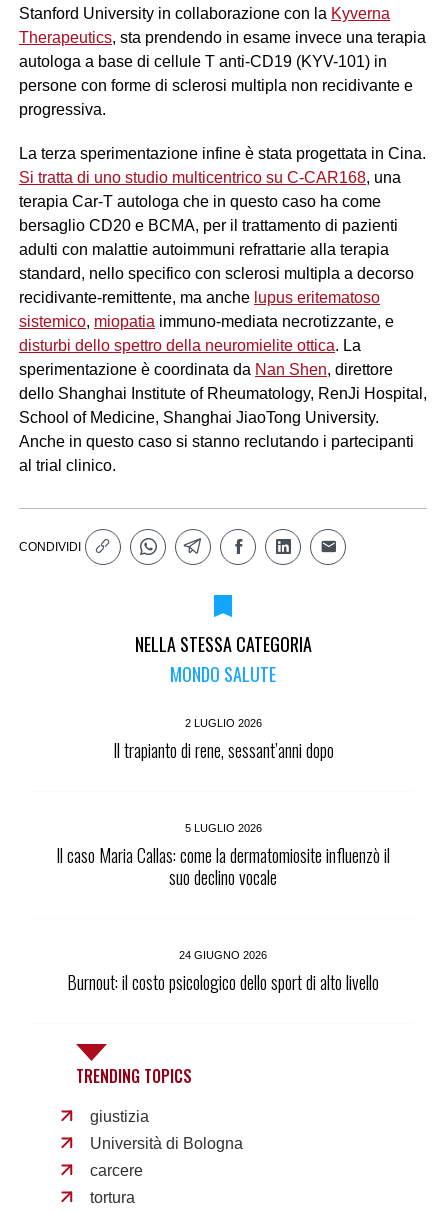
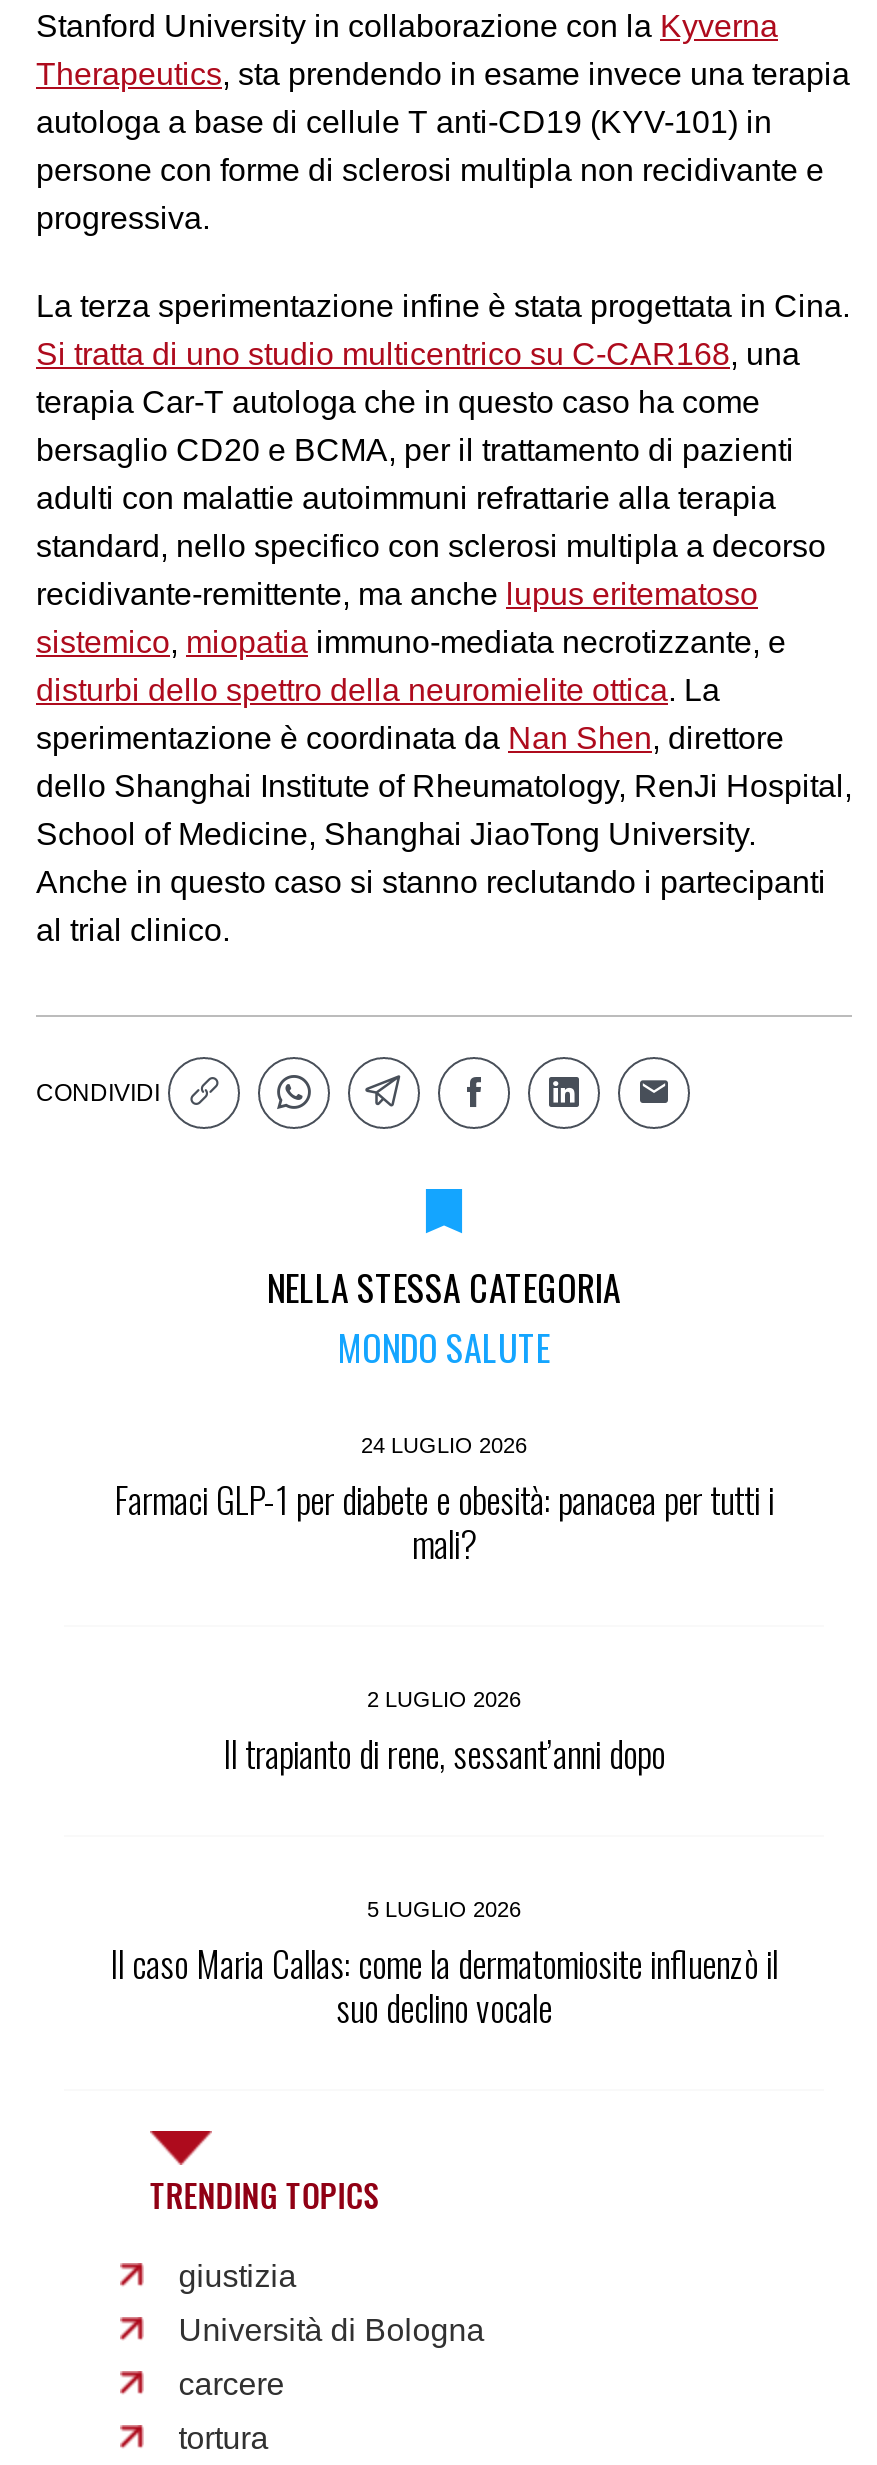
none -> [114,1433,774,1569] 24 LUGLIO 2026 | Farmaci GLP-1 per diabete e obesità: panacea per tutti i | mali?
moved [56,717,390,890] -> [110,1687,778,2033]: 2 LUGLIO 2026 | Il trapianto di rene, sessant’anni dopo | 5 LUGLIO 2026 | Il caso Maria Callas: come la dermatomiosite influenzò il | suo declino vocale
[67,949,379,995] 24 GIUGNO 2026 | Burnout: il costo psicologico dello sport di alto livello -> none

